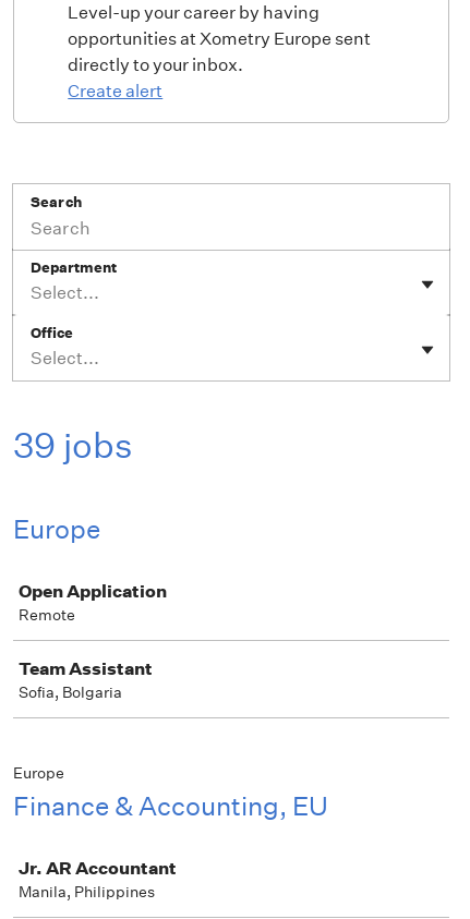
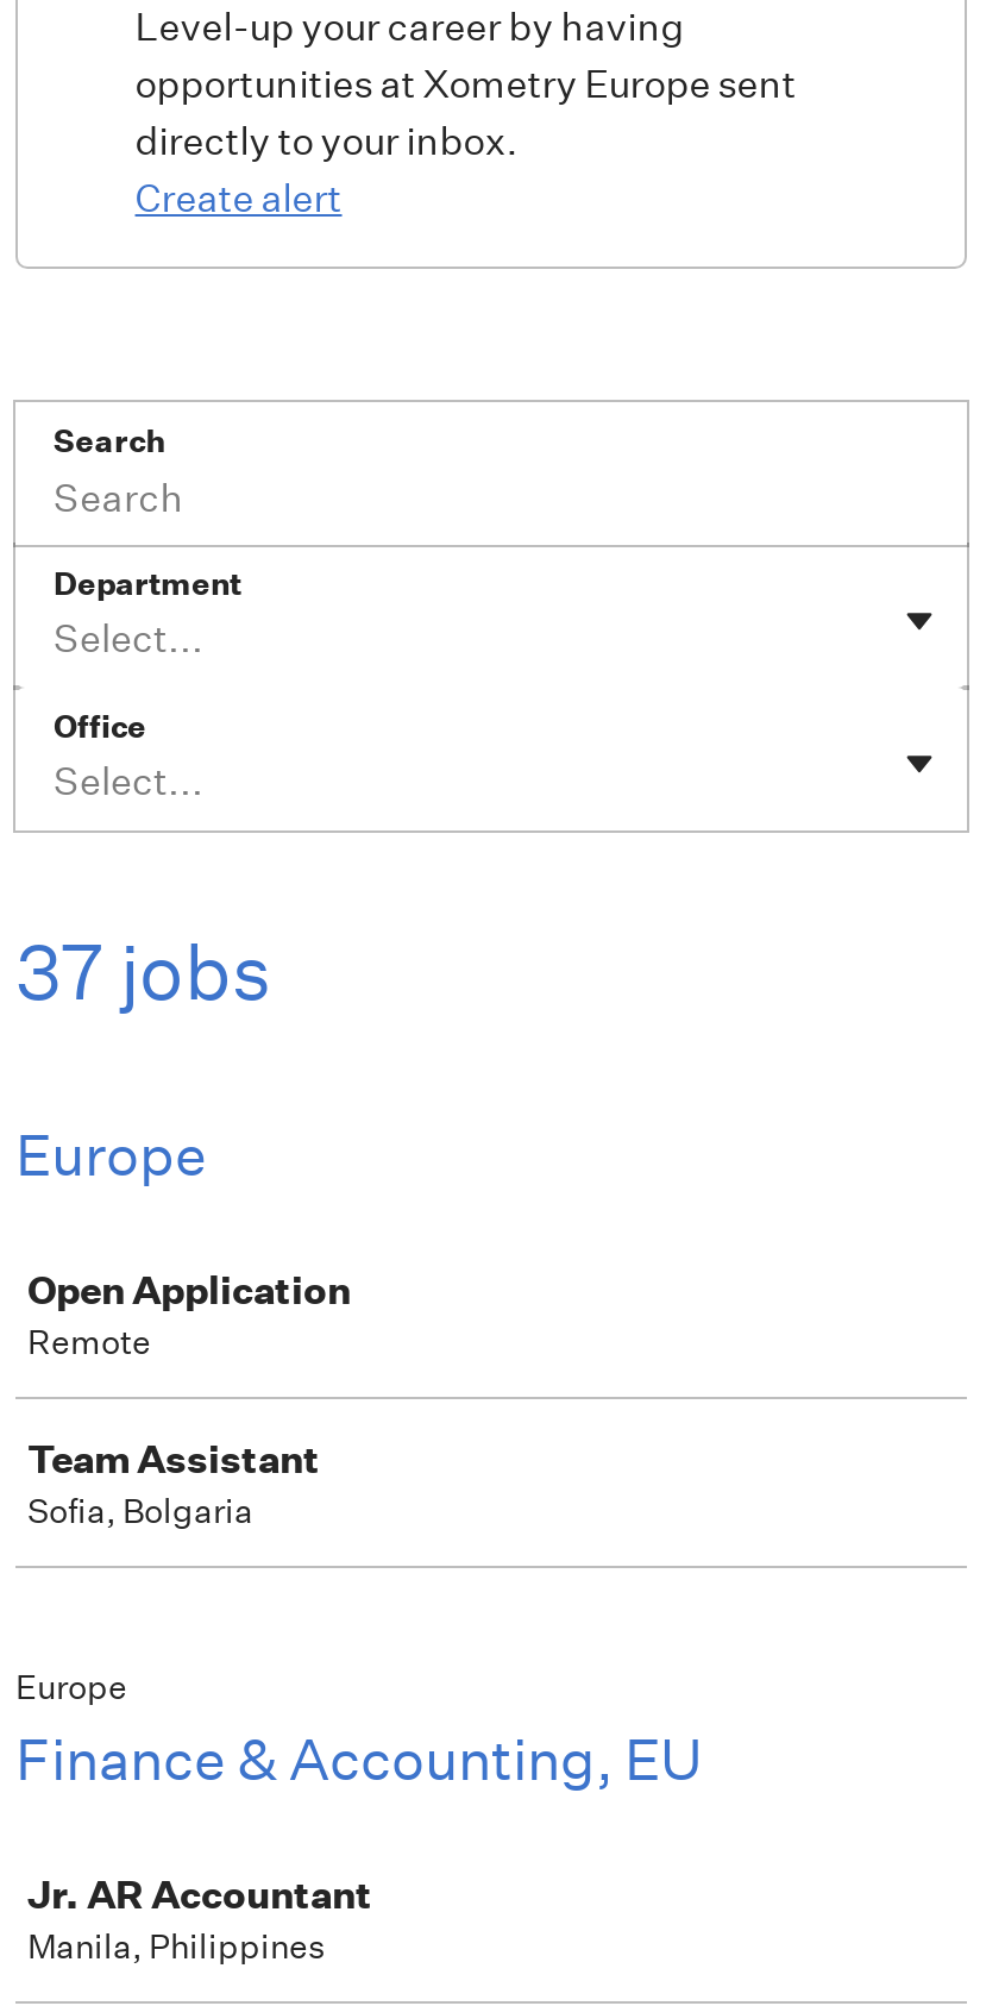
[13,424,133,467] 39 jobs -> [15,926,272,1018] 37 jobs

